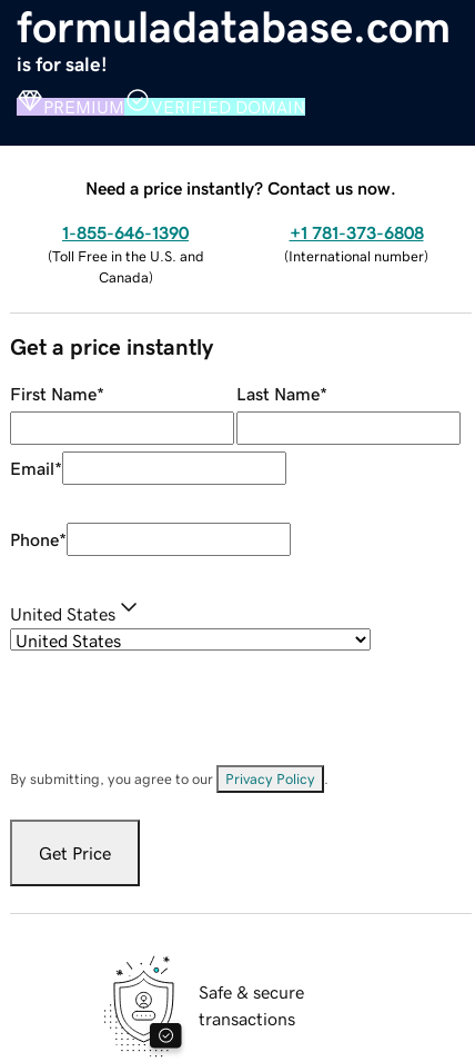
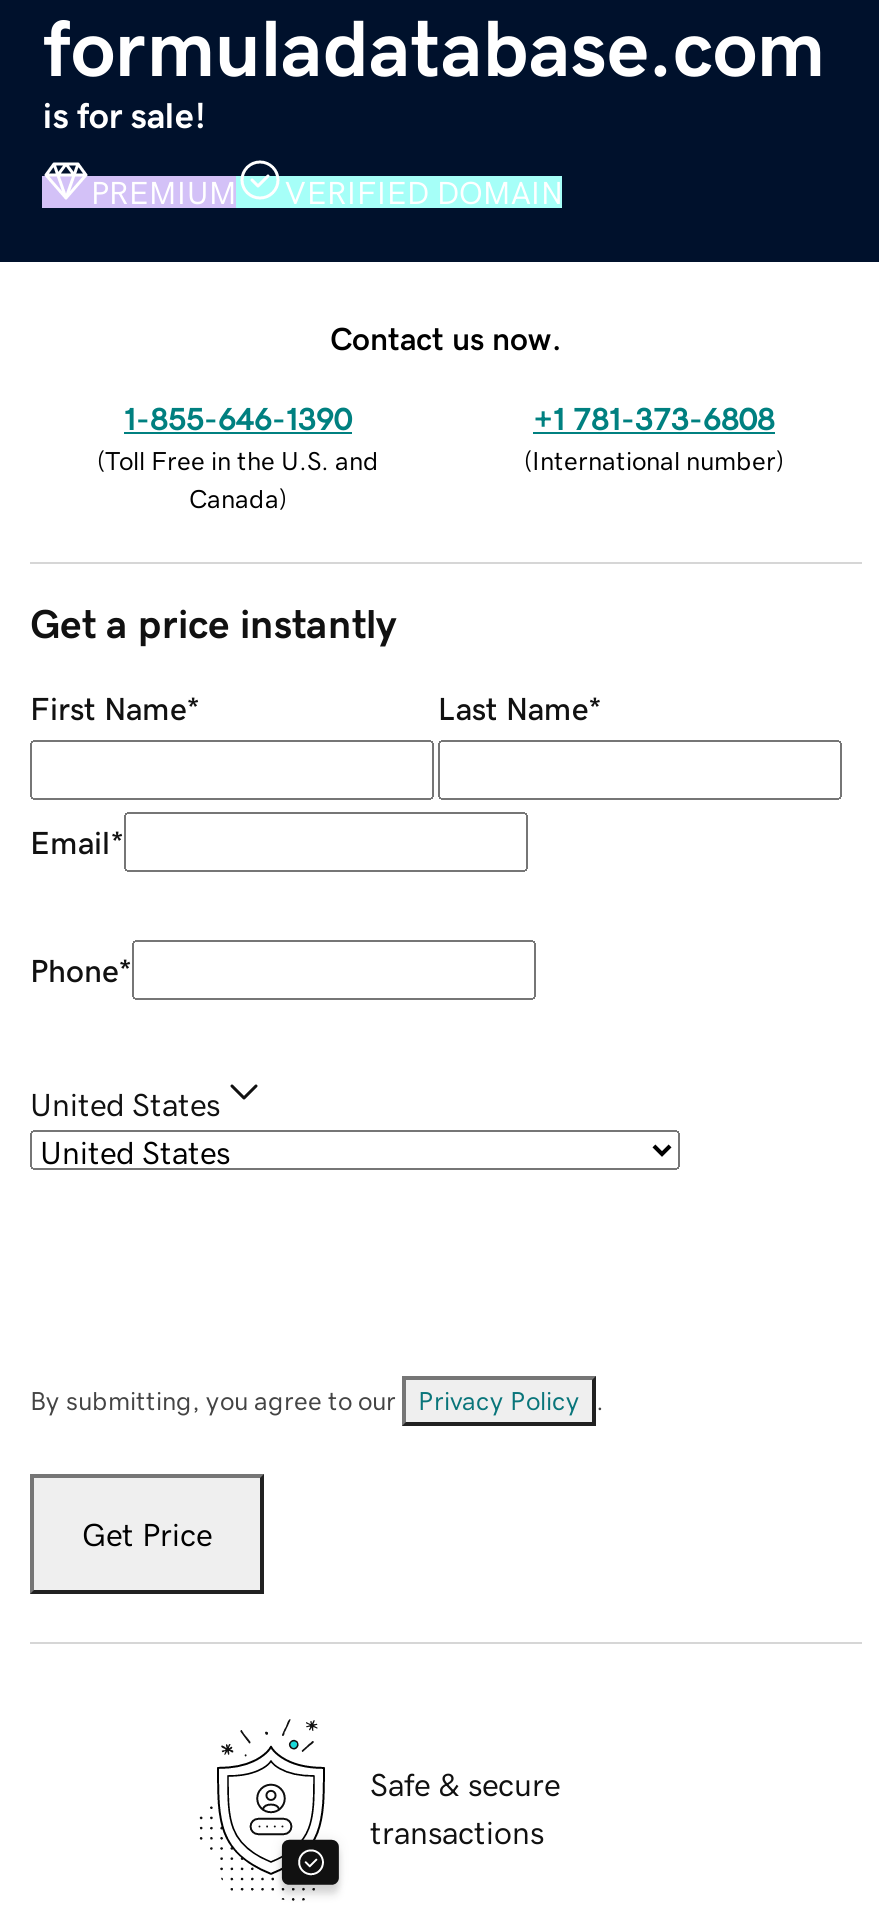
[85,179,396,196] Need a price instantly? Contact us now. -> [330,321,562,353] Contact us now.

